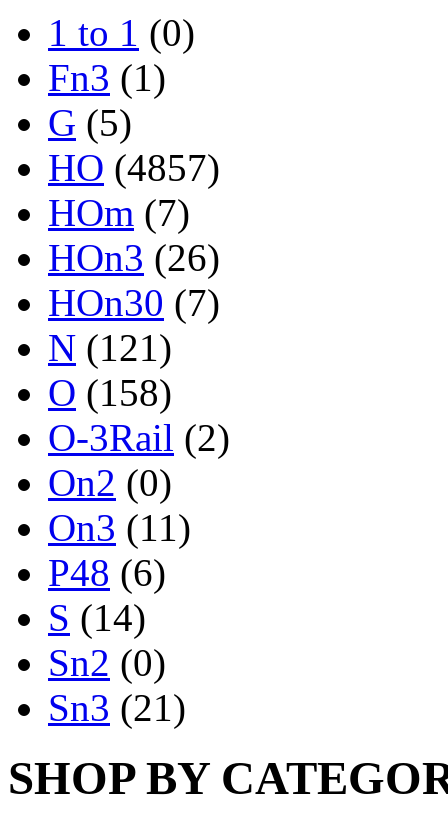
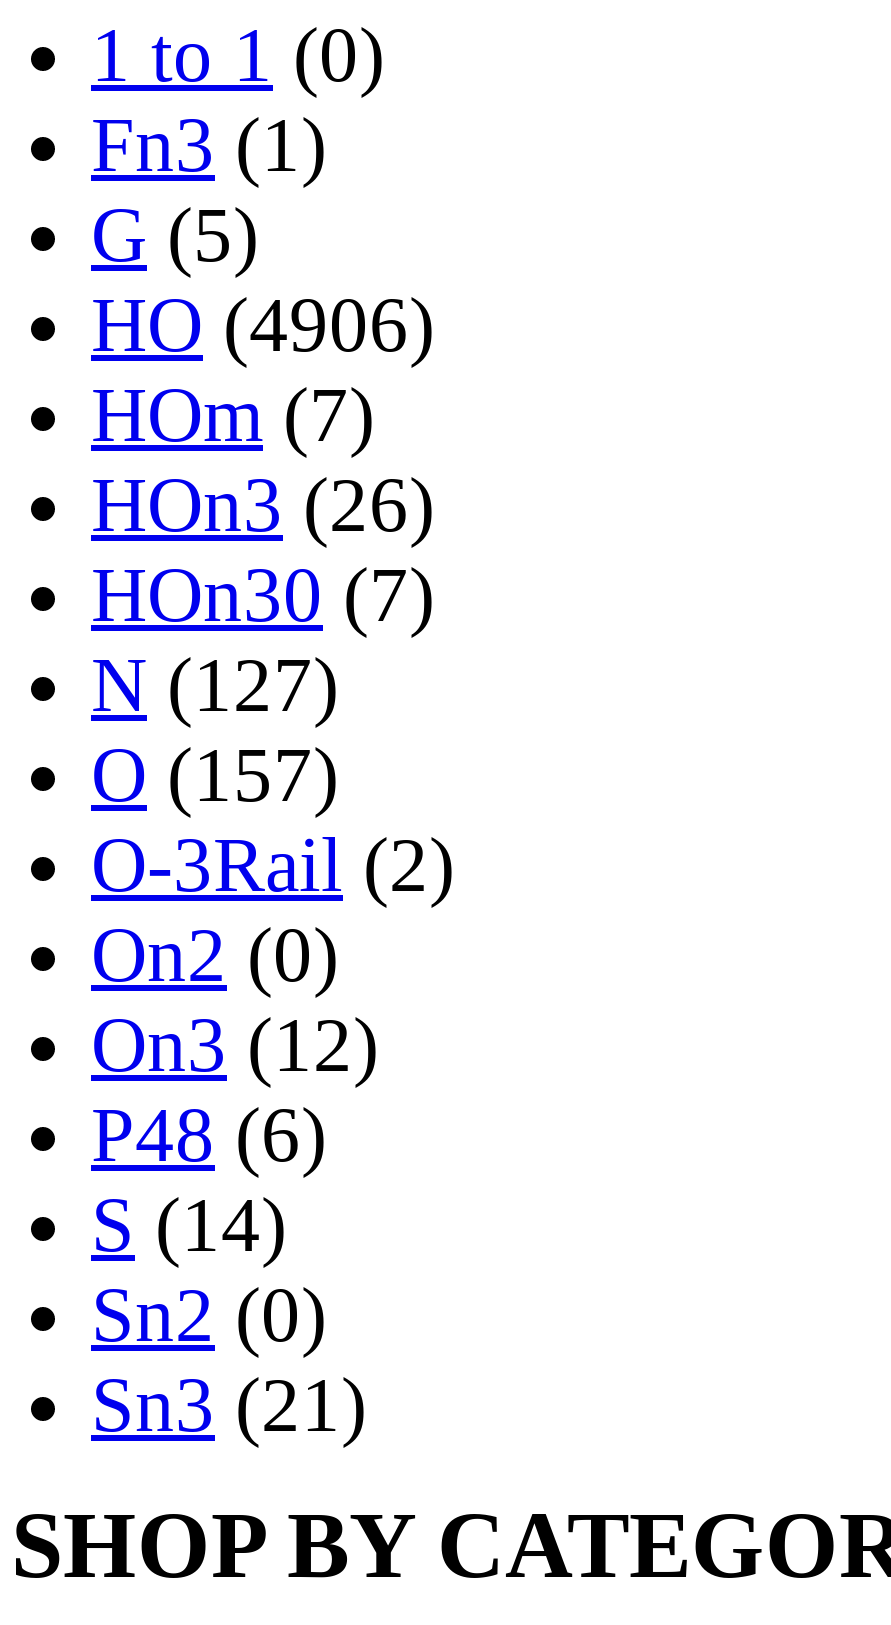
[48,146,220,189] HO (4857) -> [91,280,435,366] HO (4906)
[48,326,172,369] N (121) -> [91,640,339,726] N (127)
[48,371,172,414] O (158) -> [91,730,339,816] O (157)
[48,506,191,549] On3 (11) -> [91,1000,379,1086] On3 (12)

